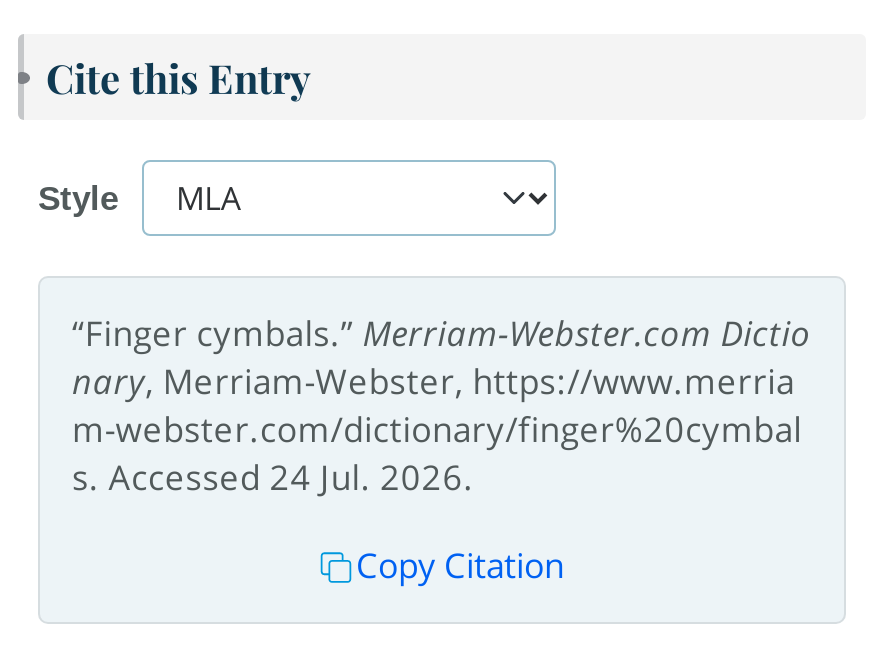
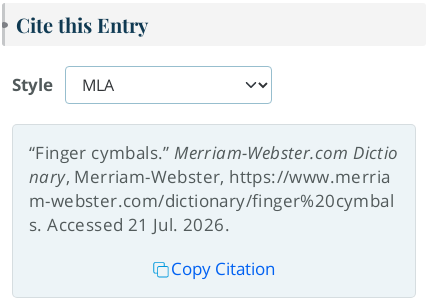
[72,454,474,500] s. Accessed 24 Jul. 2026. -> [29,213,230,236] s. Accessed 21 Jul. 2026.

